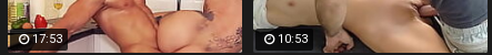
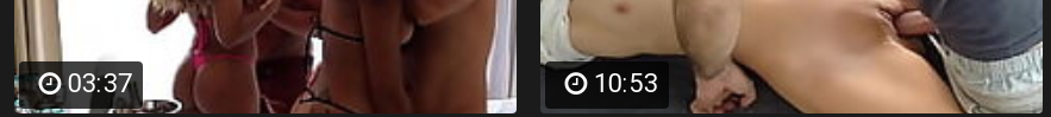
[33,32,63,46] 17:53 -> [68,68,132,99] 03:37

